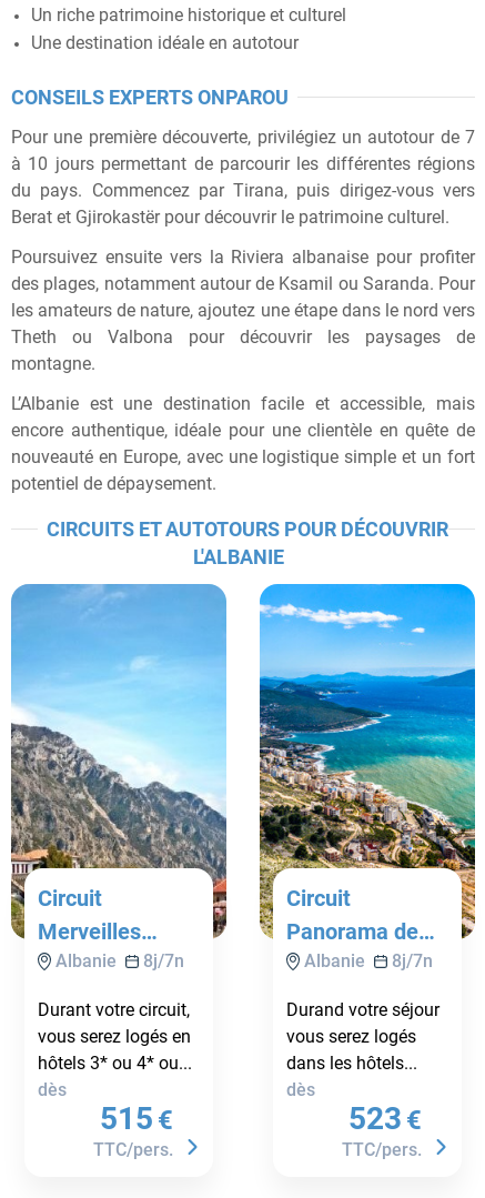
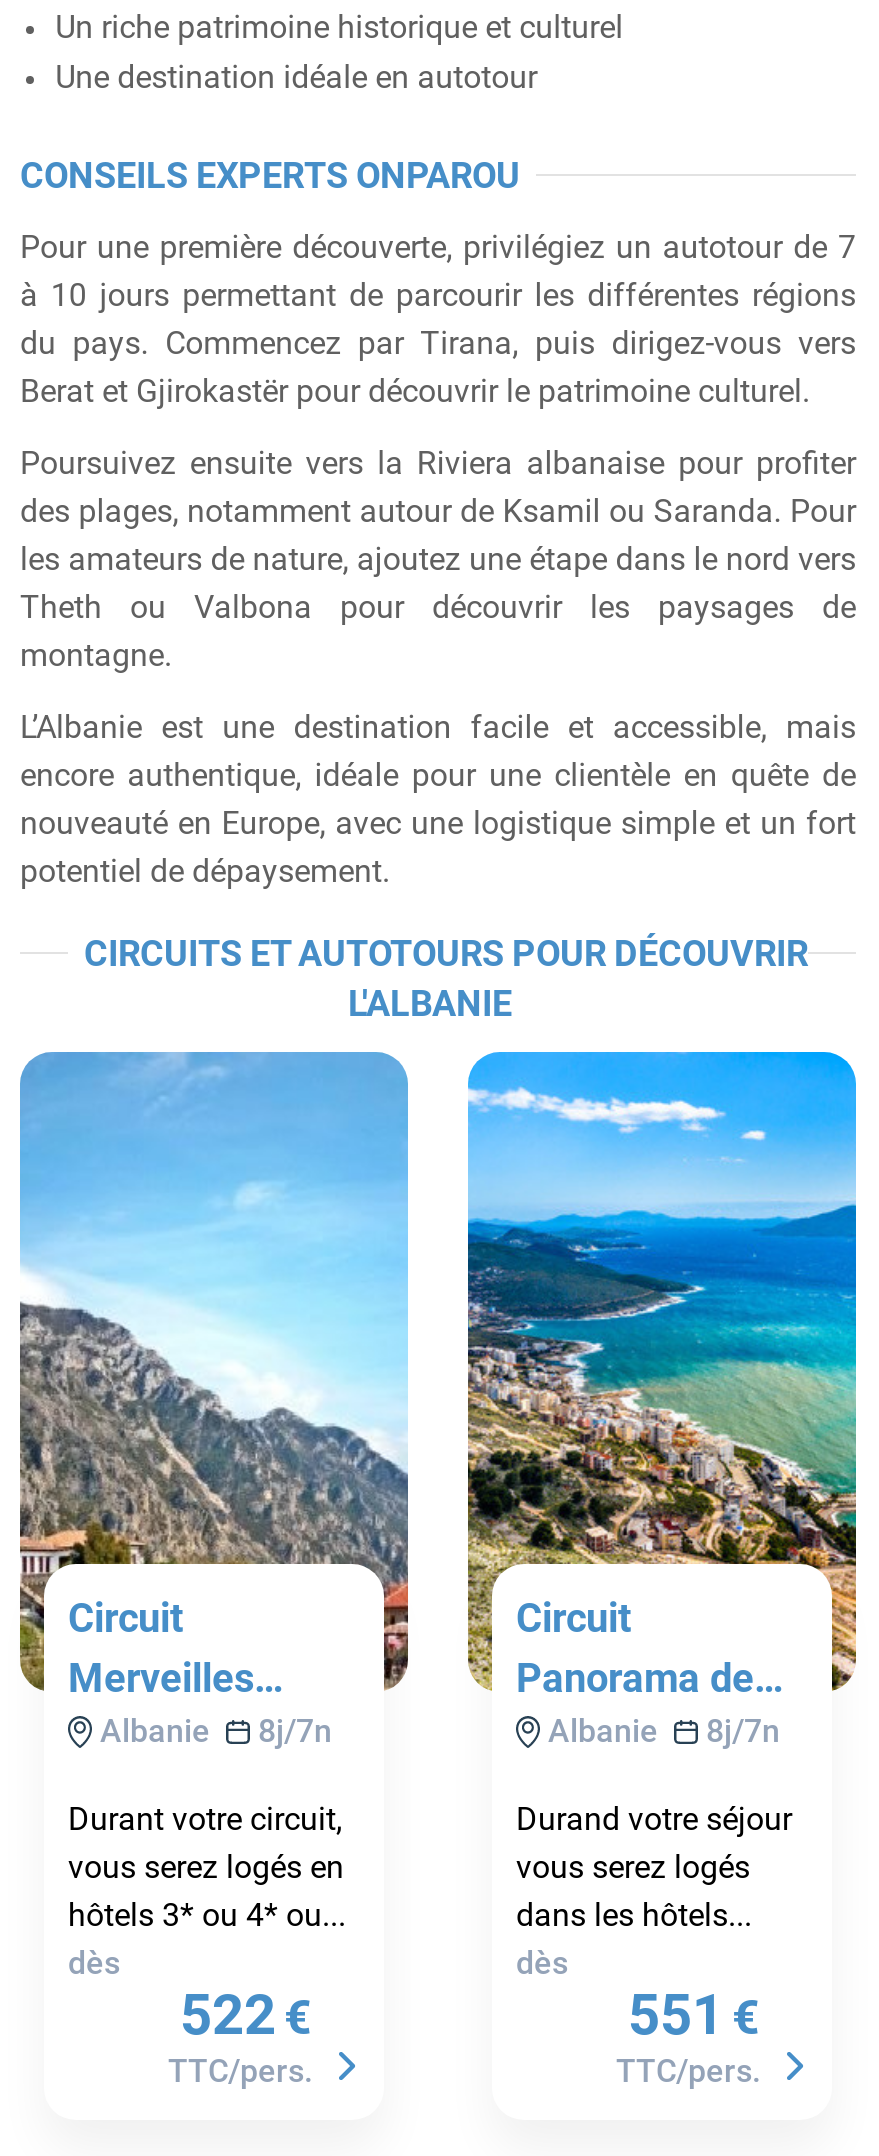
[100,1100,173,1137] 515 € -> [180,1982,312,2048] 522 €
[348,1100,422,1137] 523 € -> [628,1982,760,2048] 551 €

